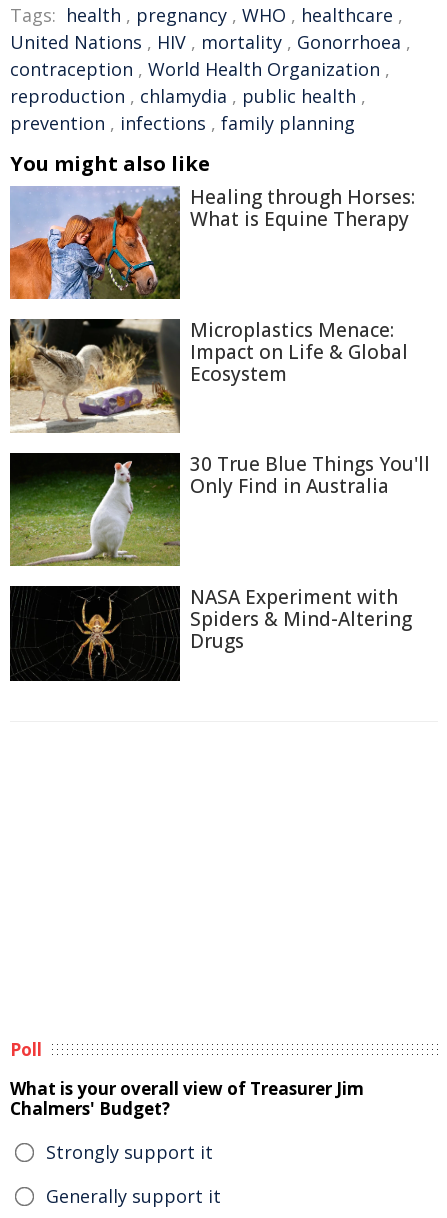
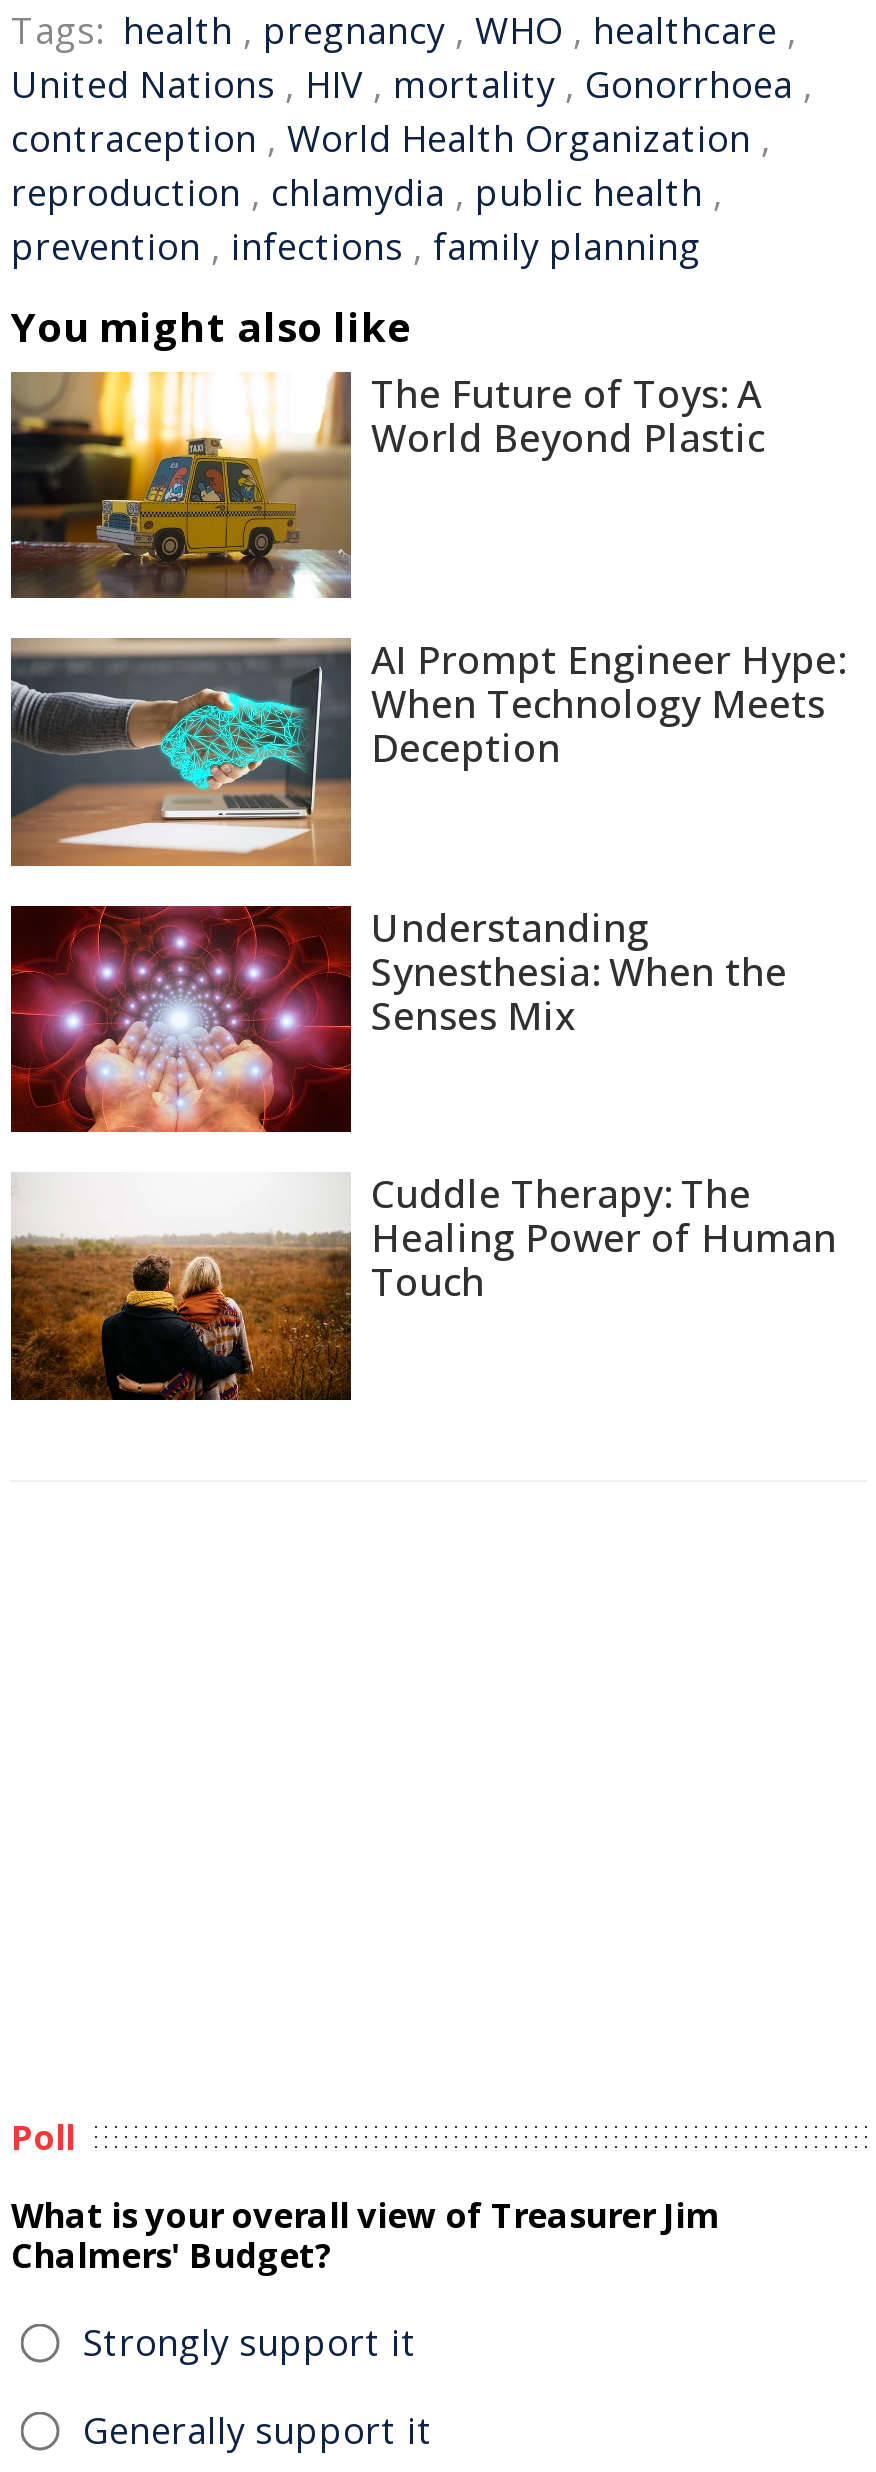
[9,184,415,300] [image] | Healing through Horses: | What is Equine Therapy -> [9,368,765,600] [image] | The Future of Toys: A | World Beyond Plastic
[9,317,408,433] [image] | Microplastics Menace: | Impact on Life & Global | Ecosystem -> [11,635,845,866] [image] | AI Prompt Engineer Hype: | When Technology Meets | Deception
[9,451,430,567] [image] | 30 True Blue Things You'll | Only Find in Australia -> [9,902,787,1134] [image] | Understanding | Synesthesia: When the | Senses Mix
[9,584,412,682] [image] | NASA Experiment with | Spiders & Mind-Altering | Drugs -> [9,1169,837,1402] [image] | Cuddle Therapy: The | Healing Power of Human | Touch

